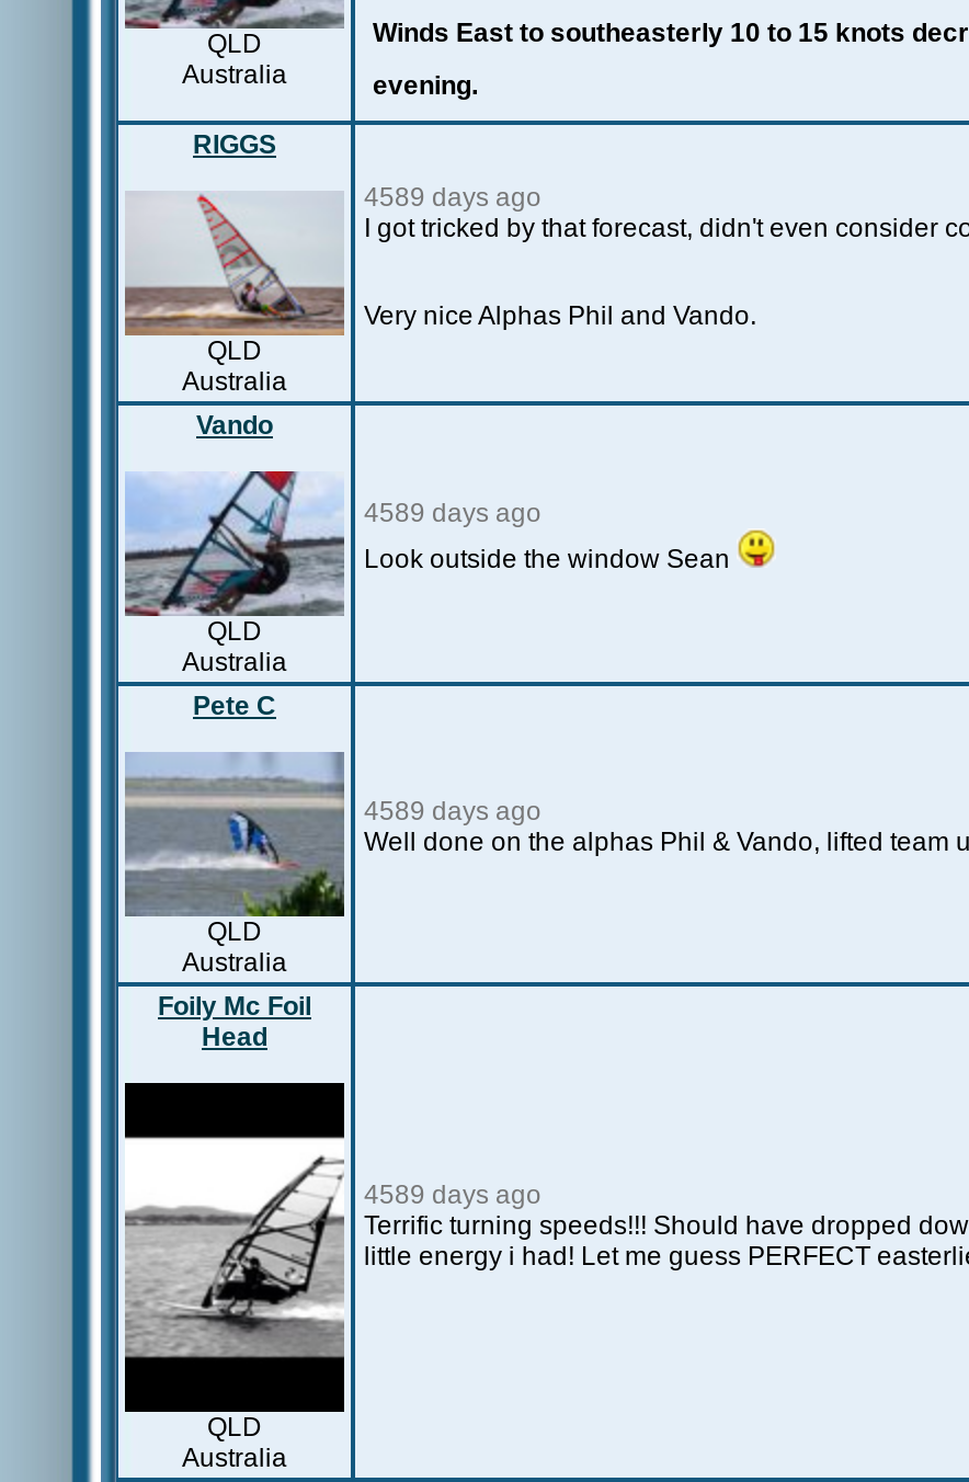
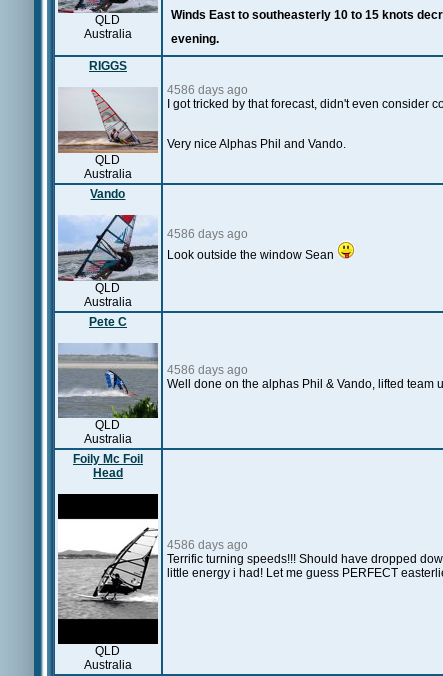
[364,182,541,213] 4589 days ago -> [167,83,248,97] 4586 days ago
[364,498,541,528] 4589 days ago -> [167,227,248,241] 4586 days ago
[364,796,541,827] 4589 days ago -> [167,363,248,377] 4586 days ago
[364,1179,541,1210] 4589 days ago -> [167,538,248,552] 4586 days ago

